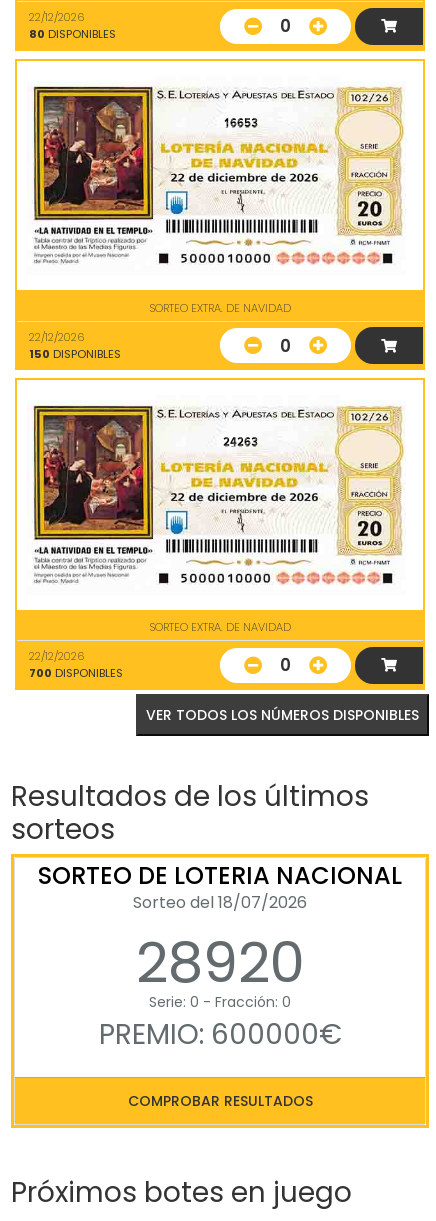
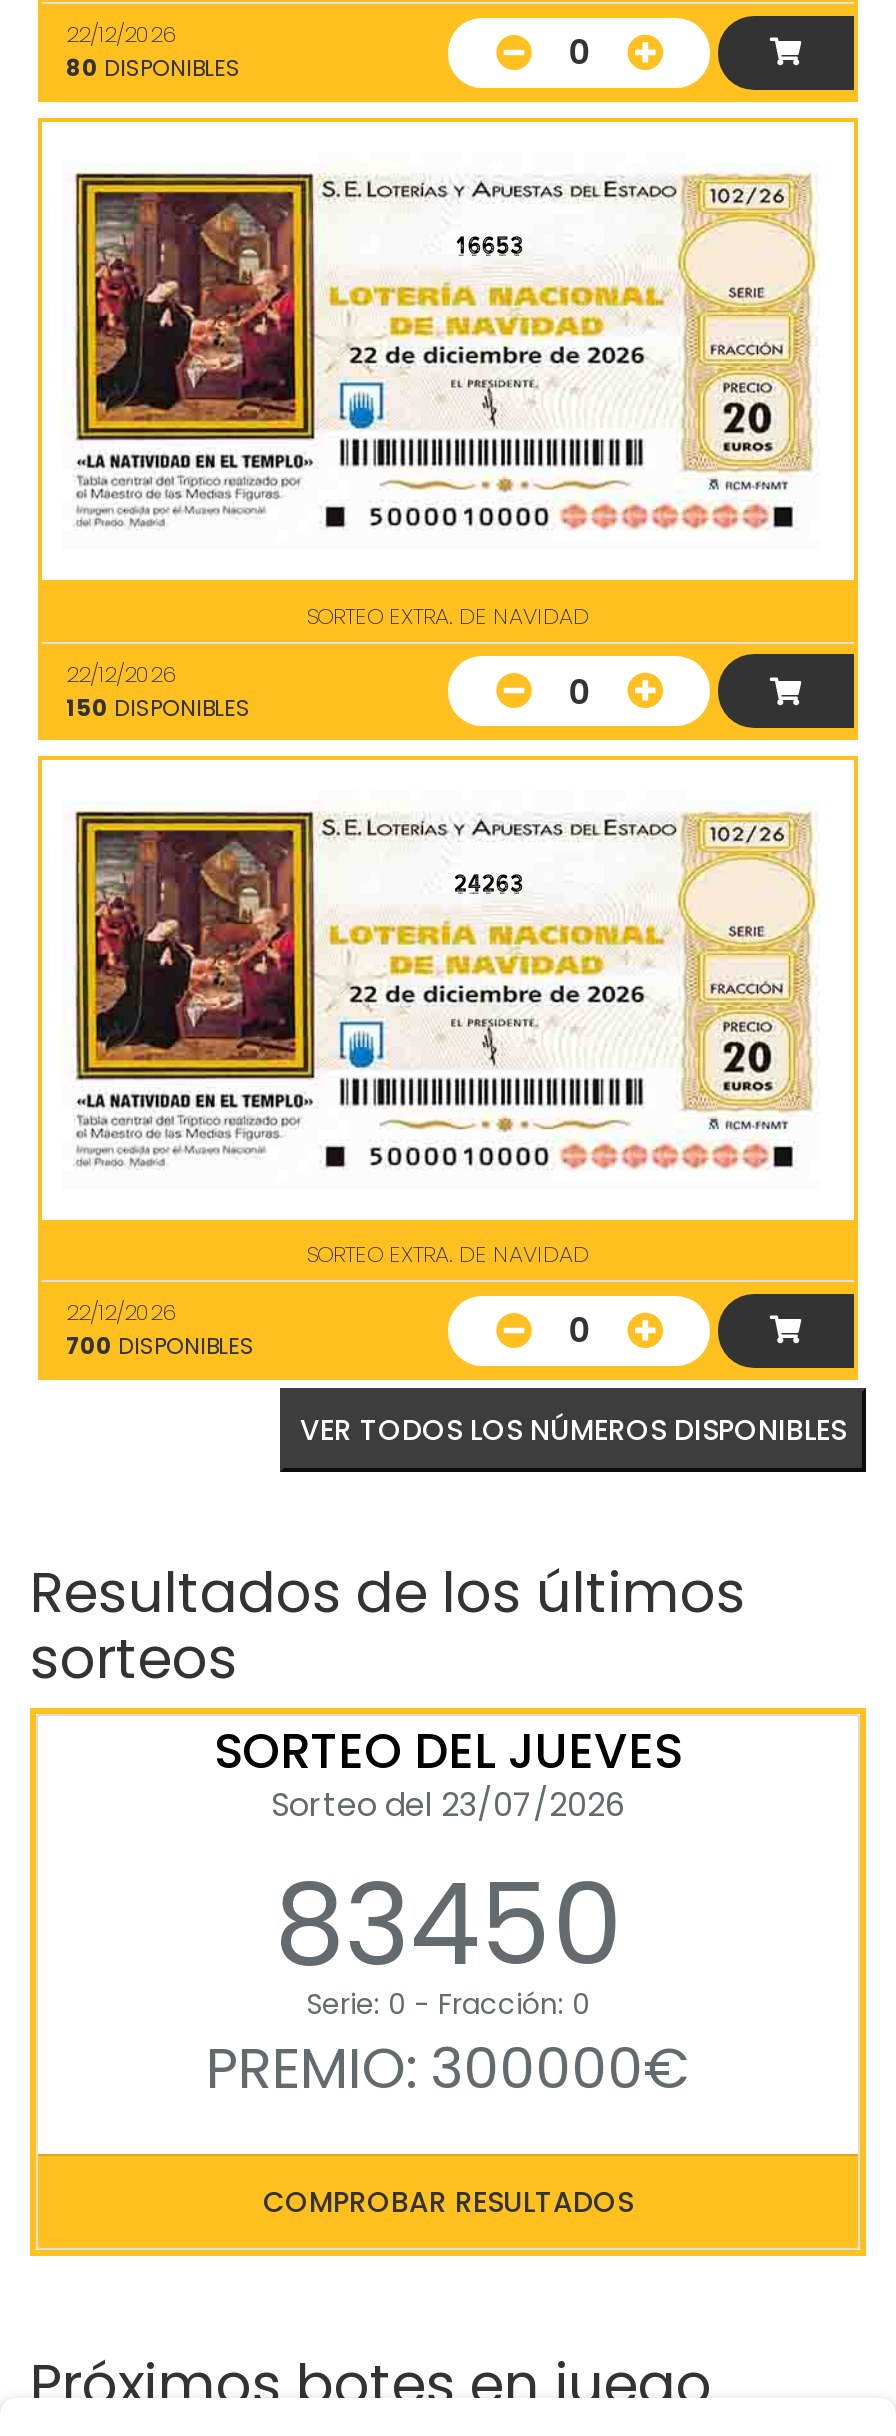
[38,859,402,1002] SORTEO DE LOTERIA NACIONAL | Sorteo del 18/07/2026 | 28920 -> [214,1718,682,2004] SORTEO DEL JUEVES | Sorteo del 23/07/2026 | 83450
[98,1015,341,1054] PREMIO: 600000€ -> [206,2030,690,2108] PREMIO: 300000€

